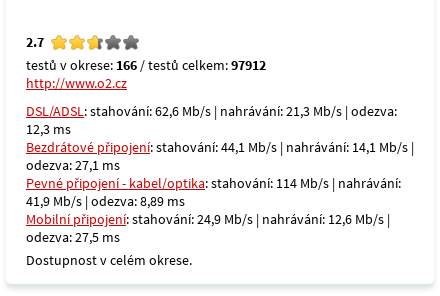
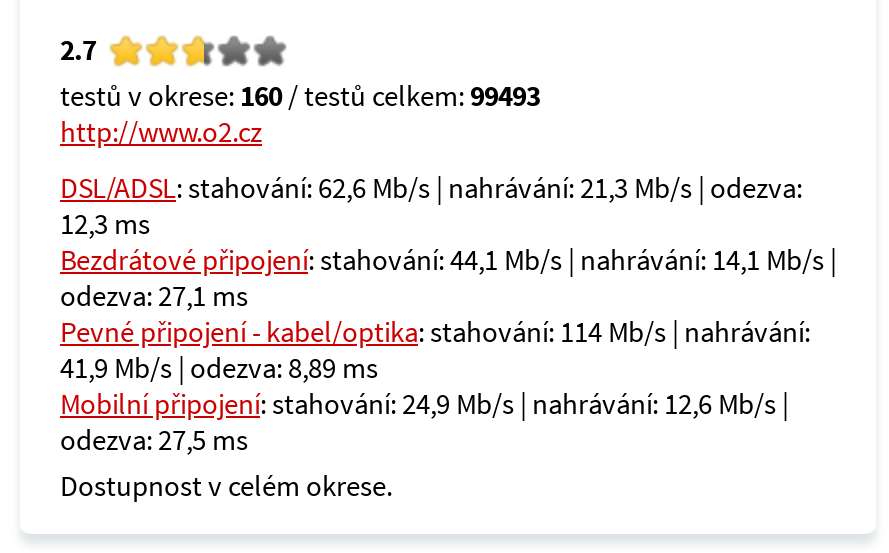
[26,56,266,74] testů v okrese: 166 / testů celkem: 97912 -> [60,78,540,114] testů v okrese: 160 / testů celkem: 99493

